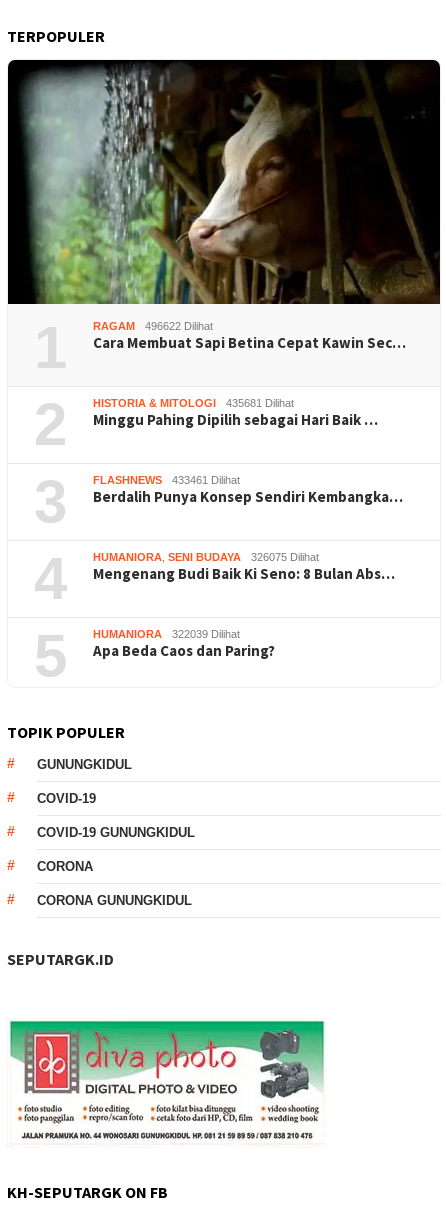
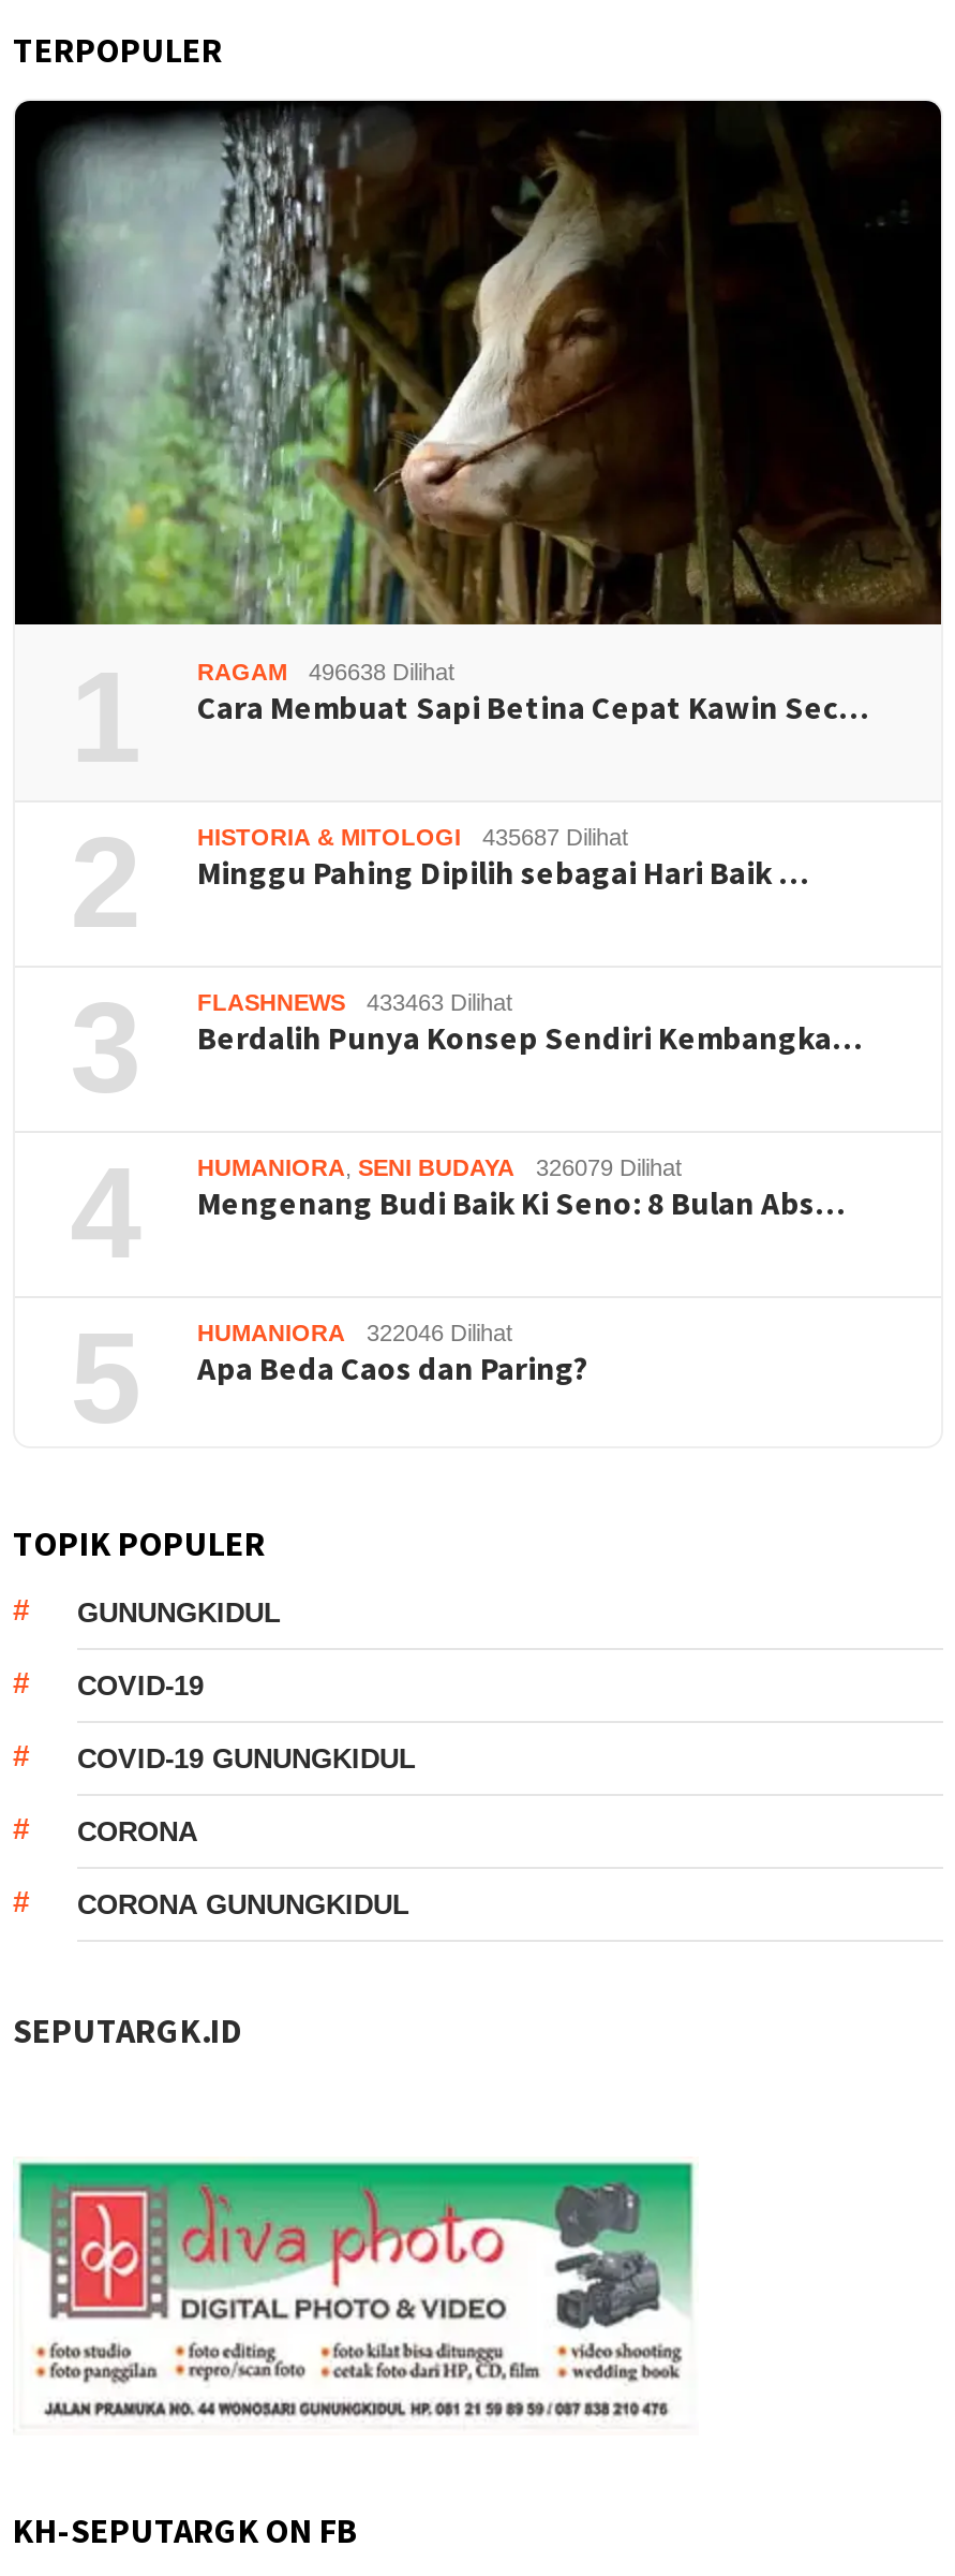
[93,320,213,332] RAGAM 496622 Dilihat -> [197,659,454,685] RAGAM 496638 Dilihat
[93,397,294,409] HISTORIA & MITOLOGI 435681 Dilihat -> [197,824,628,850] HISTORIA & MITOLOGI 435687 Dilihat
[93,474,240,486] FLASHNEWS 433461 Dilihat -> [197,990,512,1015] FLASHNEWS 433463 Dilihat
[93,551,319,563] HUMANIORA, SENI BUDAYA 326075 Dilihat -> [197,1155,682,1181] HUMANIORA, SENI BUDAYA 326079 Dilihat
[93,628,240,640] HUMANIORA 322039 Dilihat -> [197,1320,512,1346] HUMANIORA 322046 Dilihat

